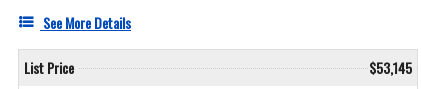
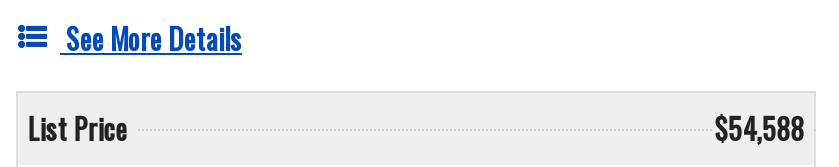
[369,57,412,78] $53,145 -> [714,108,804,150] $54,588

